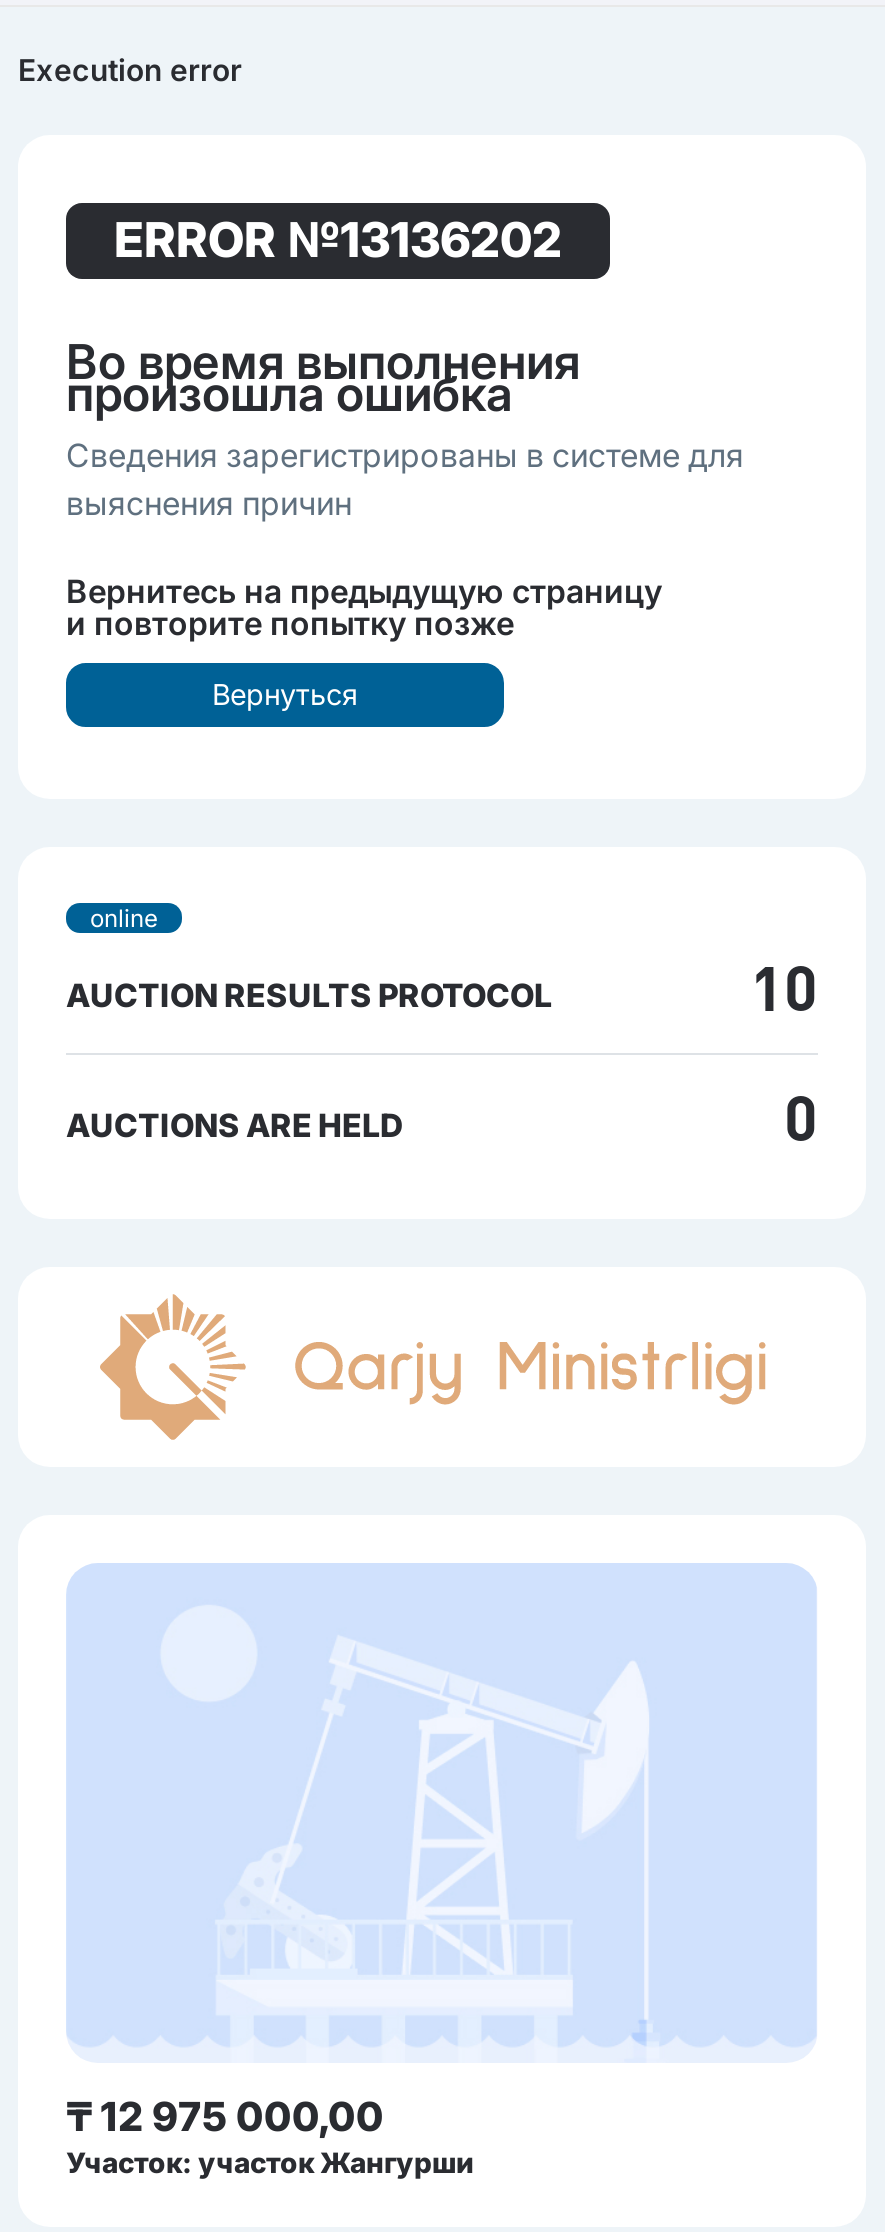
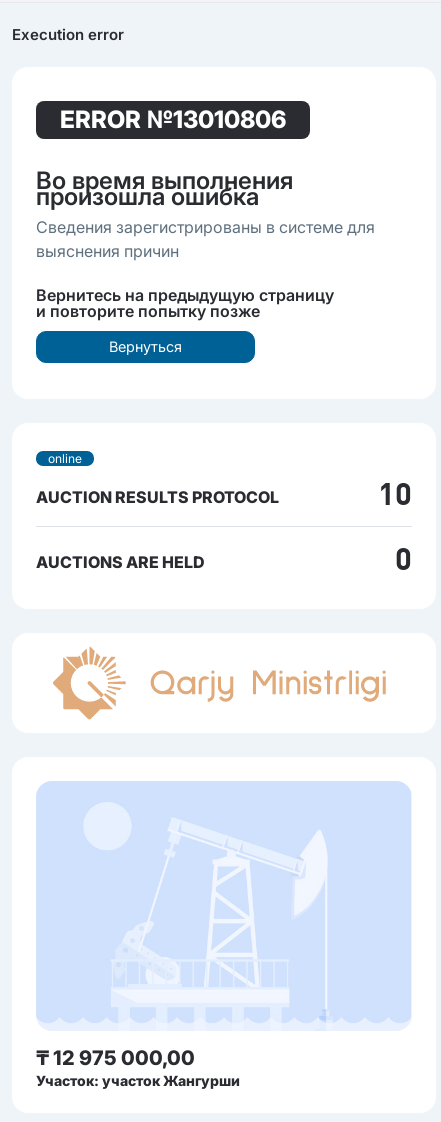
[114,211,562,269] ERROR №13136202 -> [60,105,286,134] ERROR №13010806

